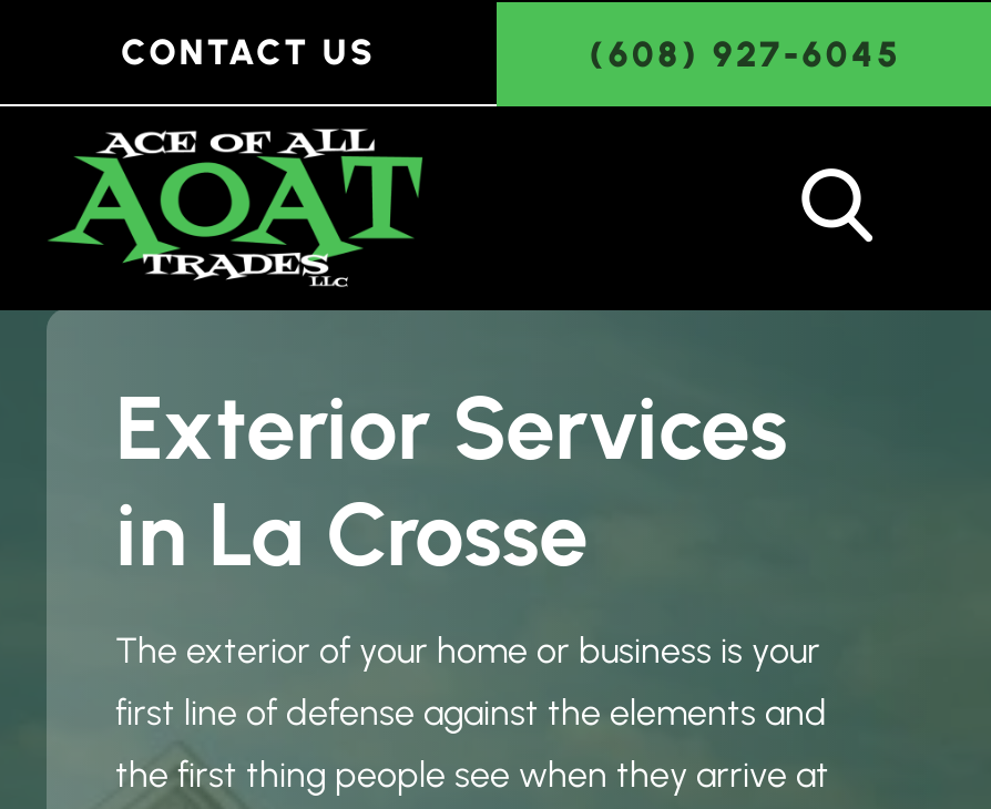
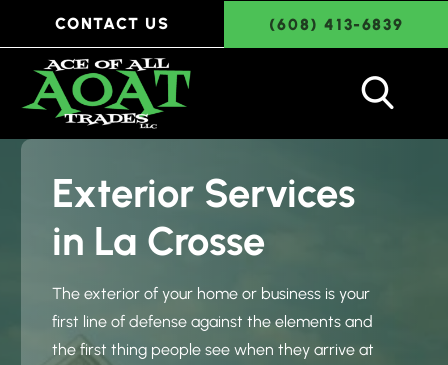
[589,32,901,74] (608) 927-6045 -> [269,14,403,33] (608) 413-6839

